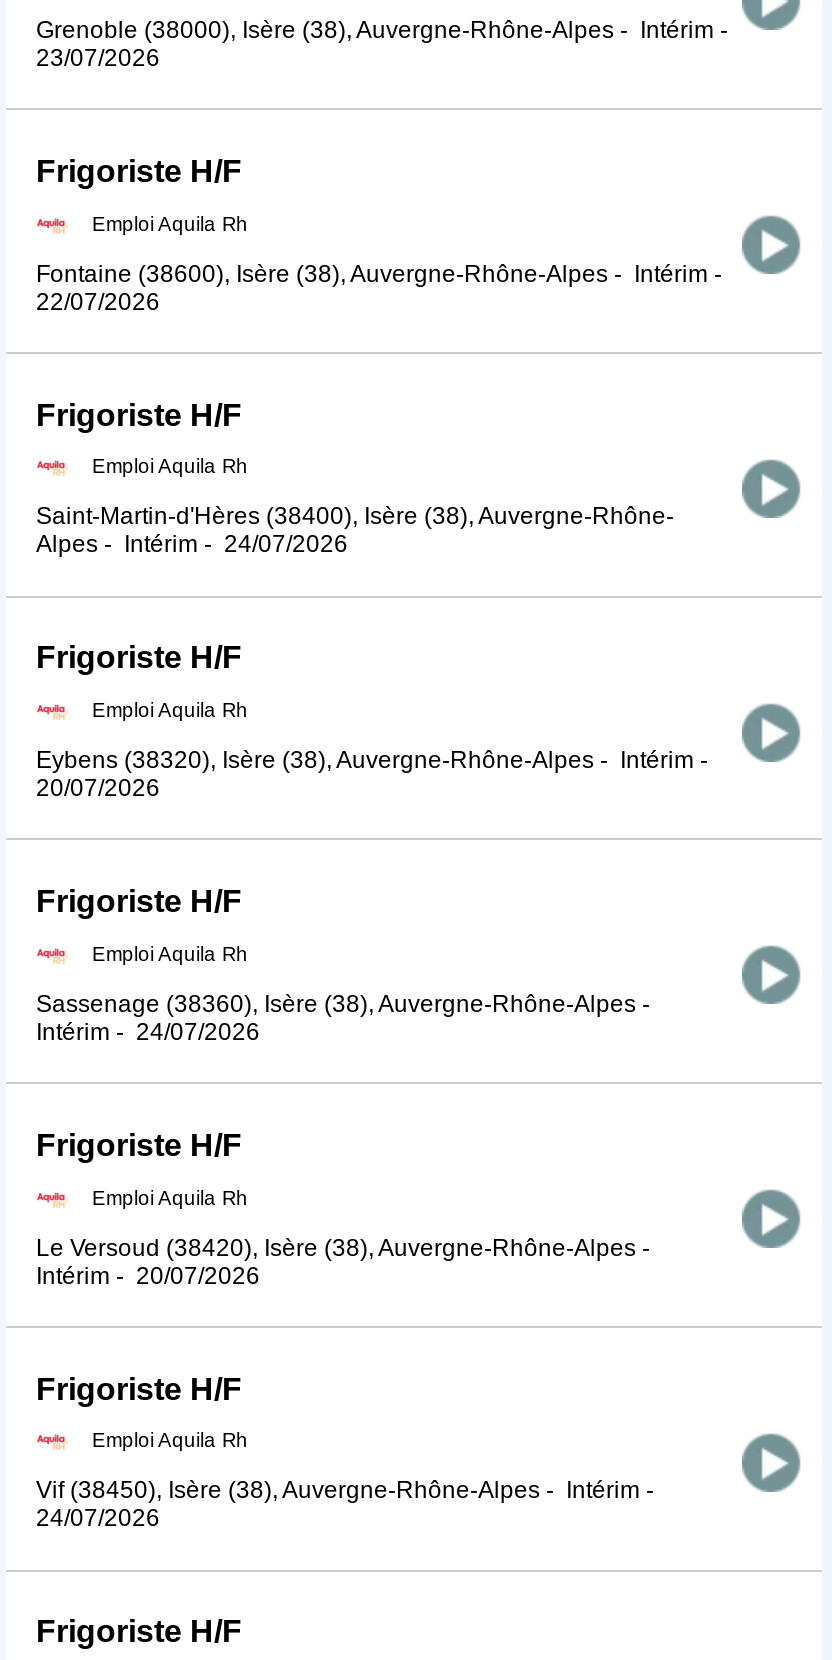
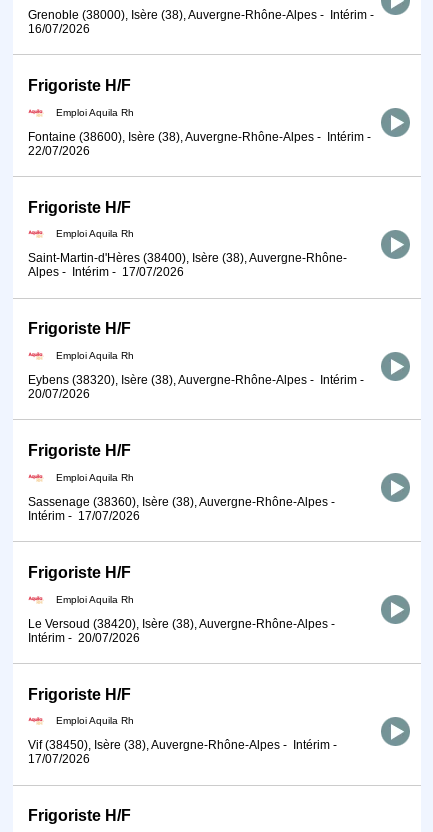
[36,44,160,72] 23/07/2026 -> [28,22,90,36] 16/07/2026
[36,530,348,558] Alpes - Intérim - 24/07/2026 -> [28,265,184,279] Alpes - Intérim - 17/07/2026
[36,1018,260,1046] Intérim - 24/07/2026 -> [28,509,140,523] Intérim - 17/07/2026
[36,1504,160,1532] 24/07/2026 -> [28,752,90,766] 17/07/2026

